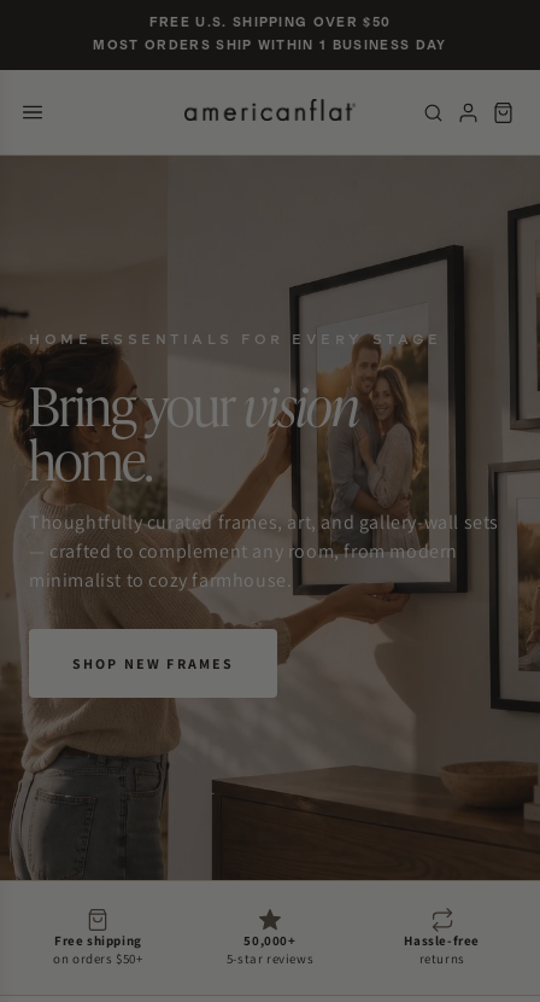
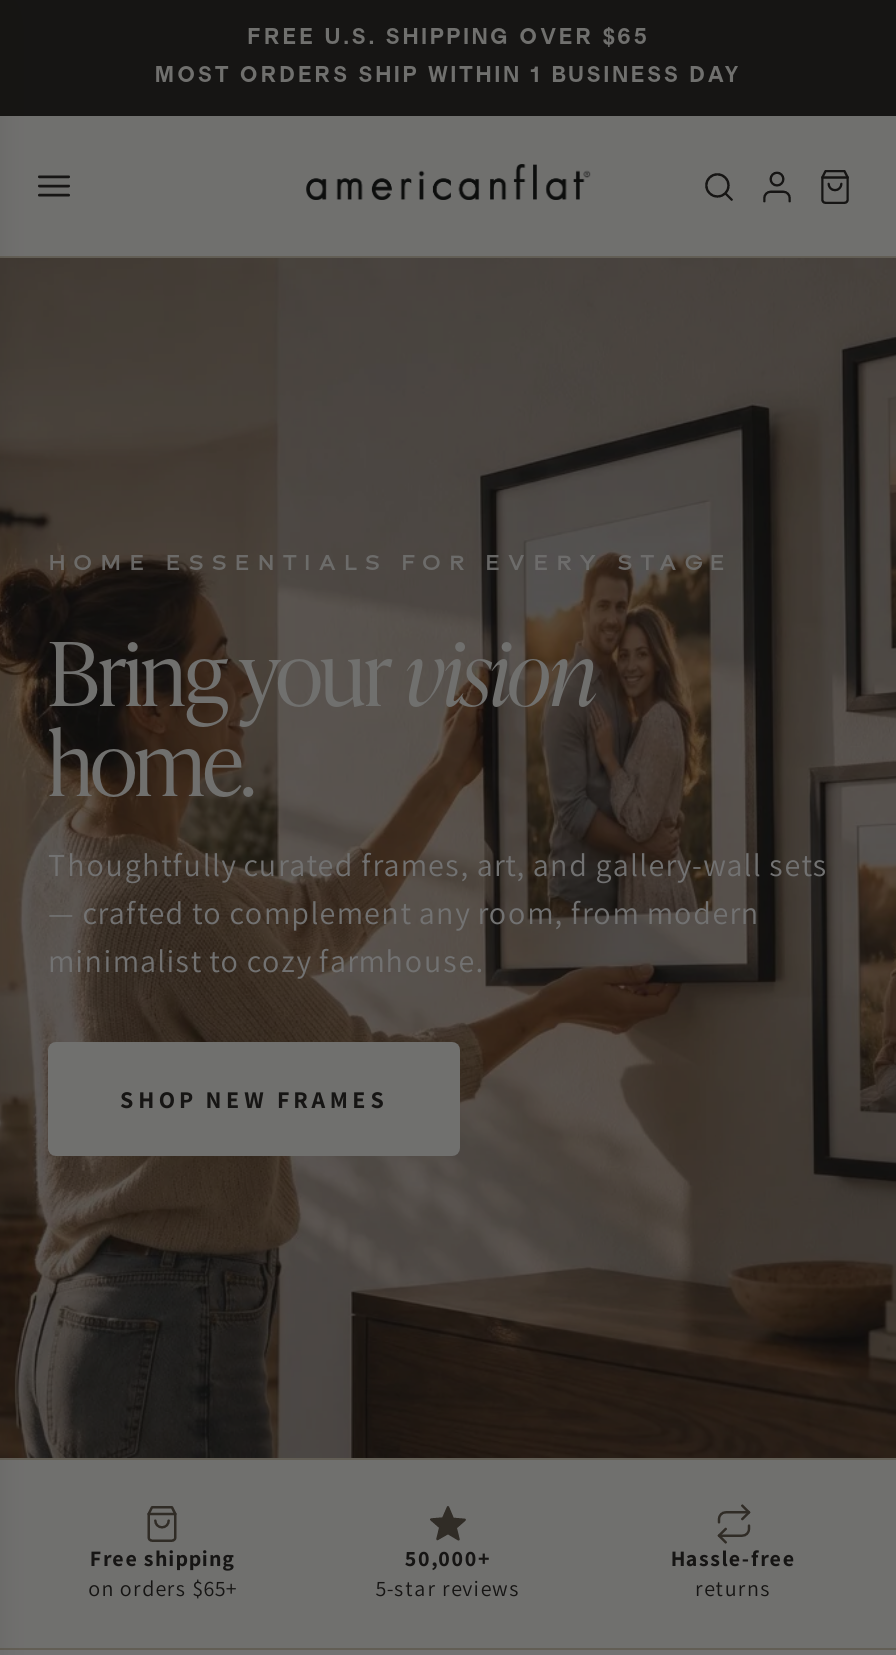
[149,16,391,30] FREE U.S. SHIPPING OVER $50 -> [247,26,649,50] FREE U.S. SHIPPING OVER $65
[53,950,143,967] on orders $50+ -> [88,1574,237,1602] on orders $65+

